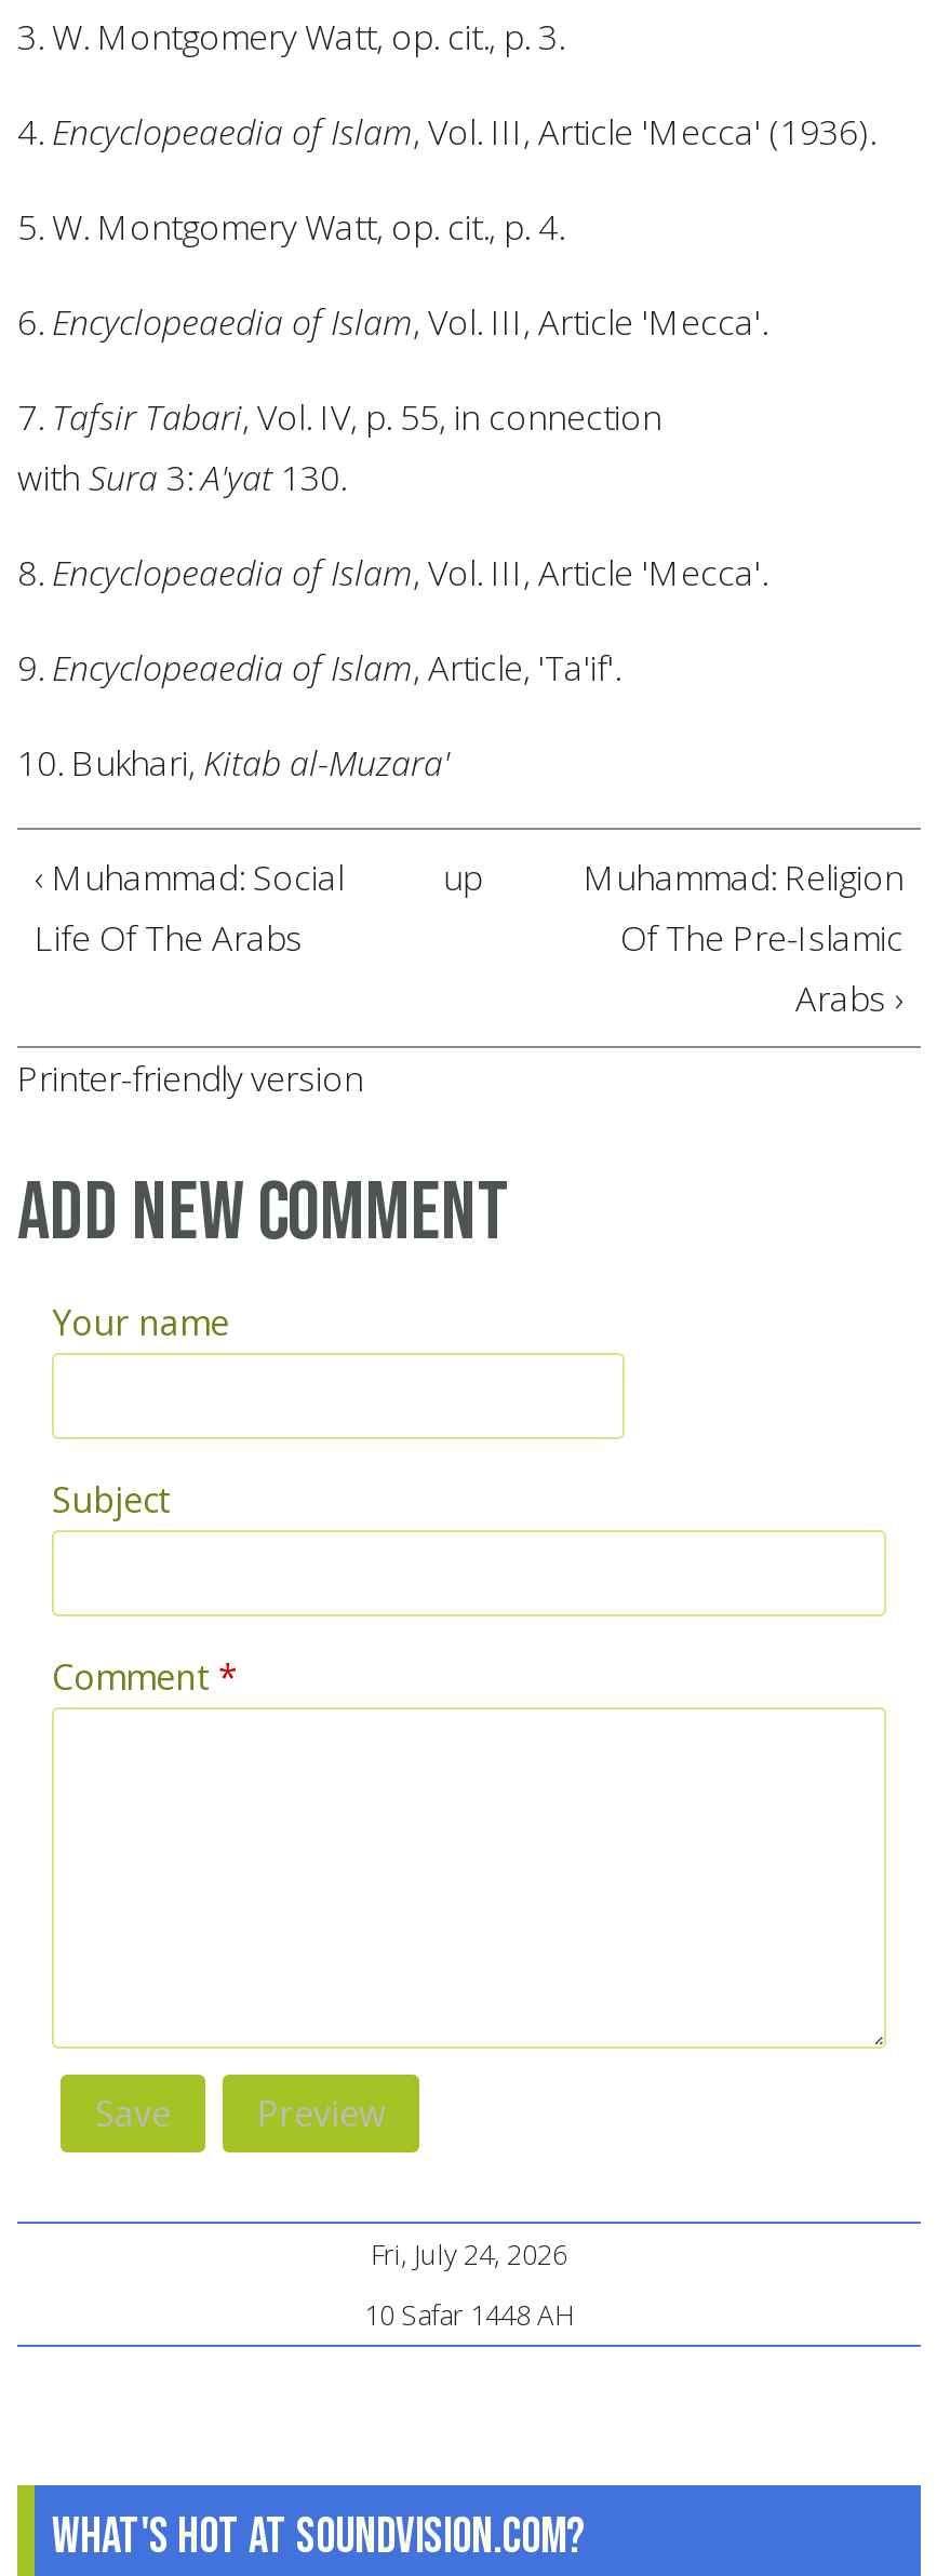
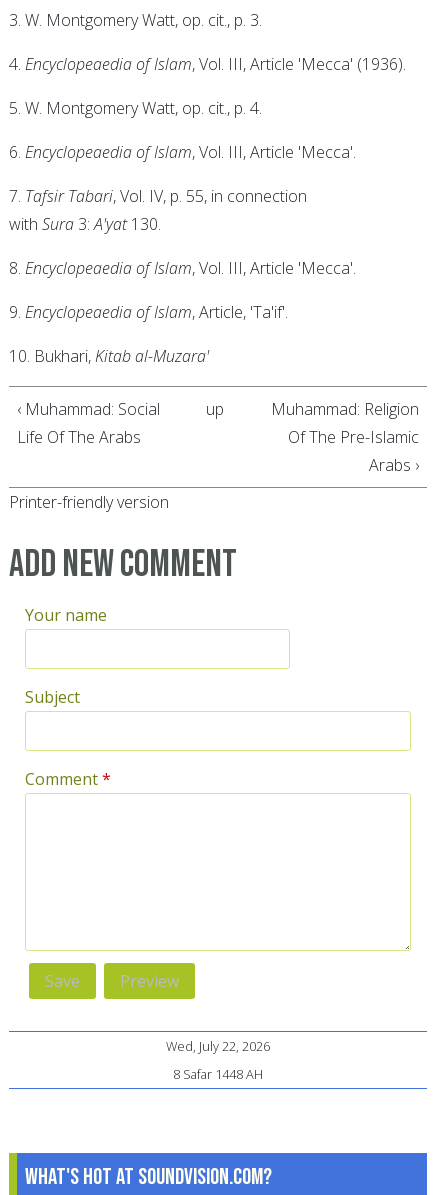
[371,2235,567,2274] Fri, July 24, 2026 -> [166,1037,270,1055] Wed, July 22, 2026
[364,2296,574,2335] 10 Safar 1448 AH -> [173,1065,263,1083] 8 Safar 1448 AH

